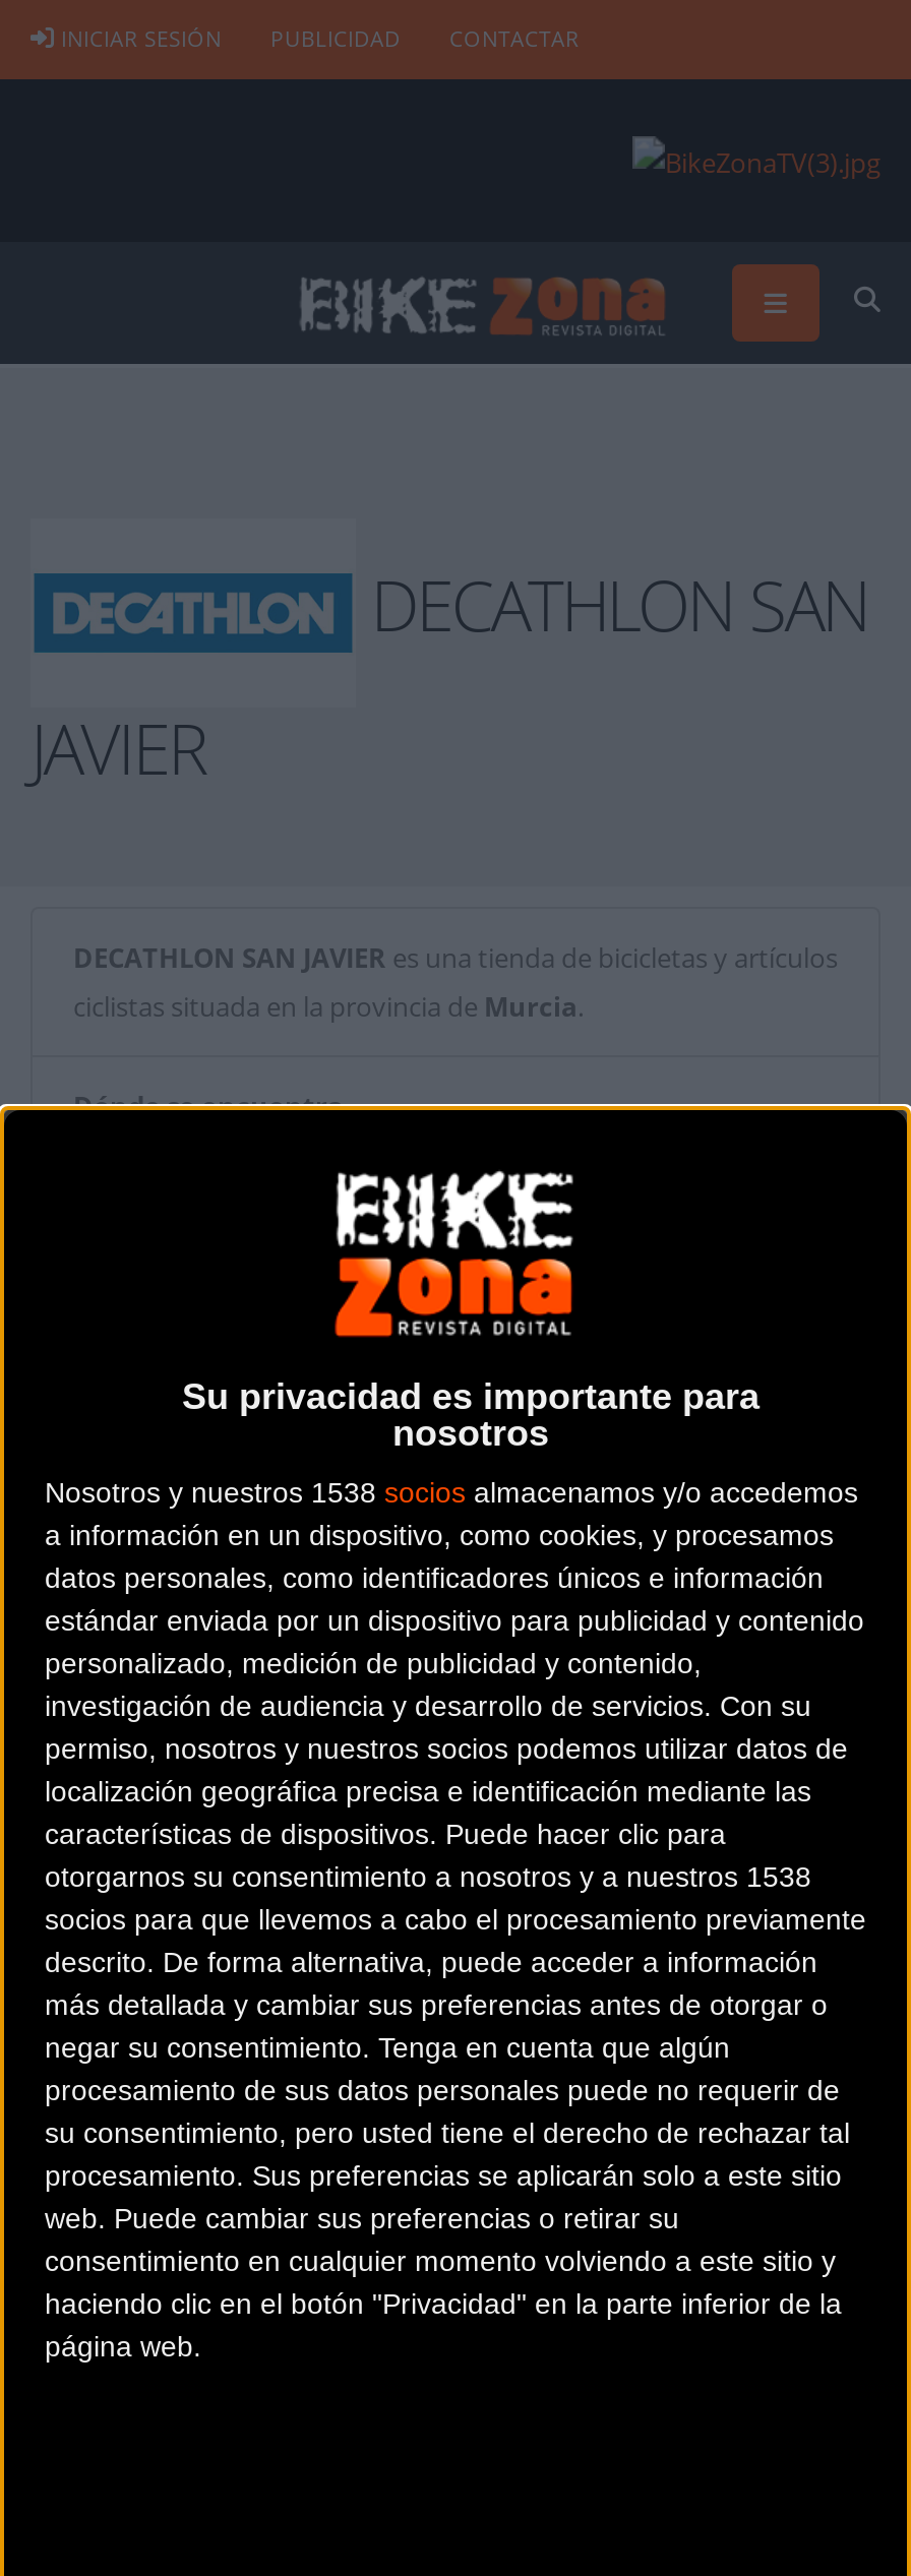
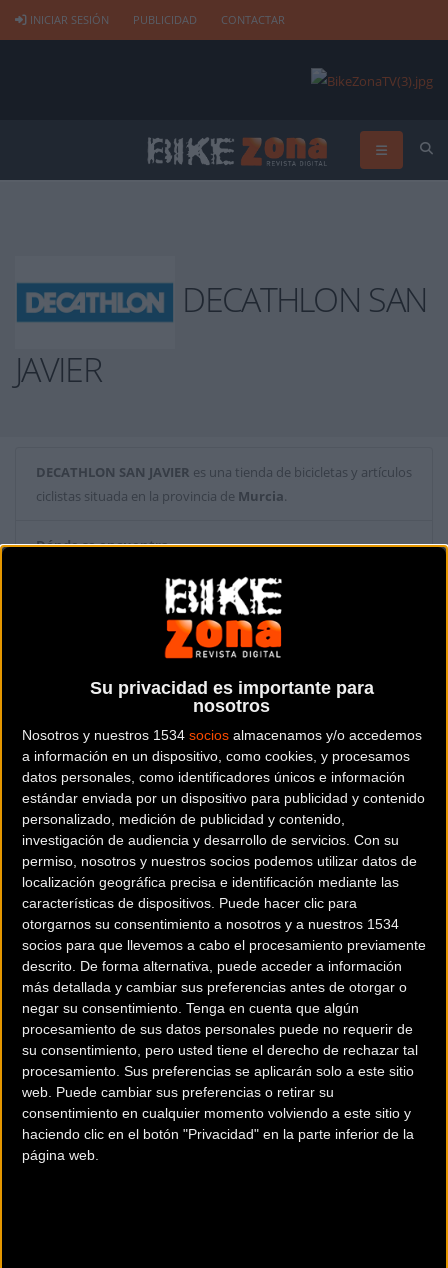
[45,1476,858,1508] Nosotros y nuestros 1538 socios almacenamos y/o accedemos -> [22,727,422,743] Nosotros y nuestros 1534 socios almacenamos y/o accedemos
[45,1860,811,1892] otorgarnos su consentimiento a nosotros y a nuestros 1538 -> [22,916,399,932] otorgarnos su consentimiento a nosotros y a nuestros 1534

